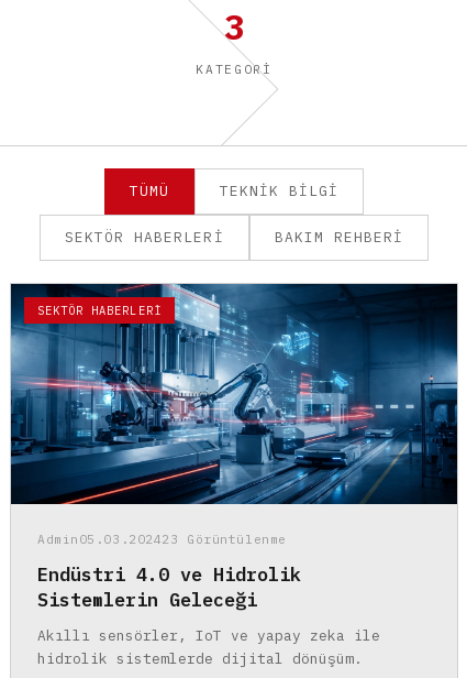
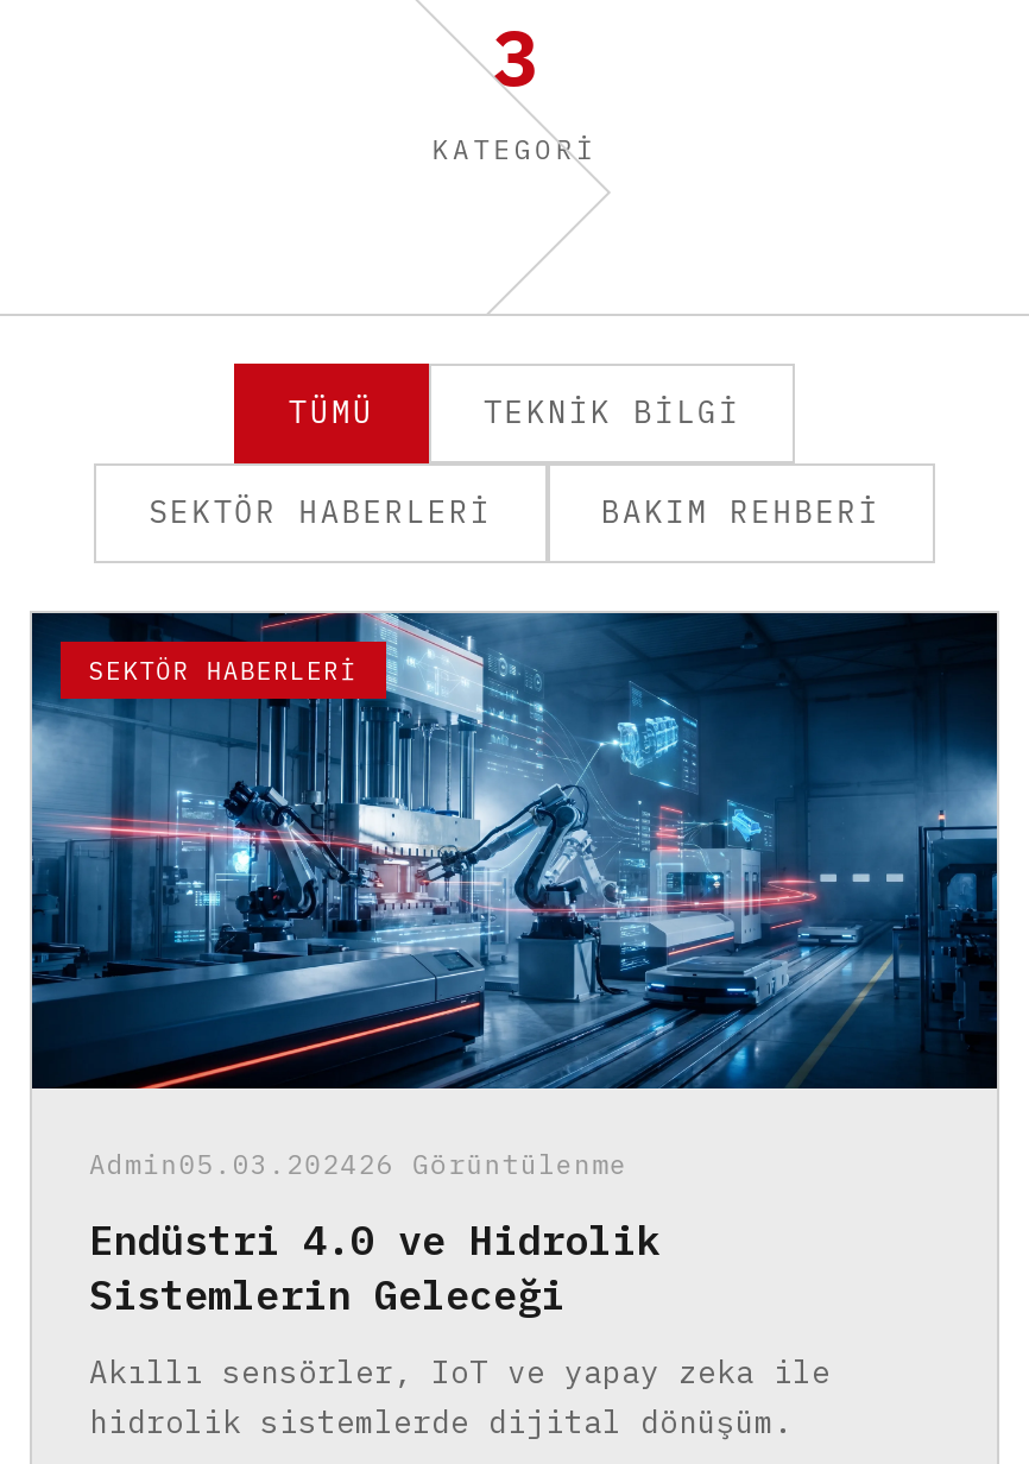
[37,532,287,547] Admin 05.03.2024 23 Görüntülenme -> [89,1148,628,1181] Admin 05.03.2024 26 Görüntülenme

